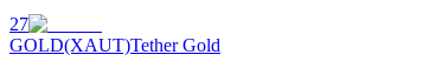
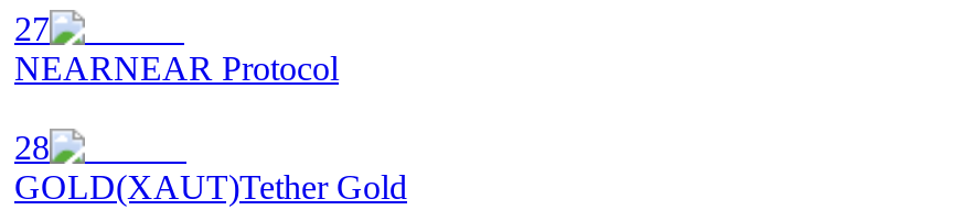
none -> [14,51,339,167] NEARNEAR Protocol | 28

